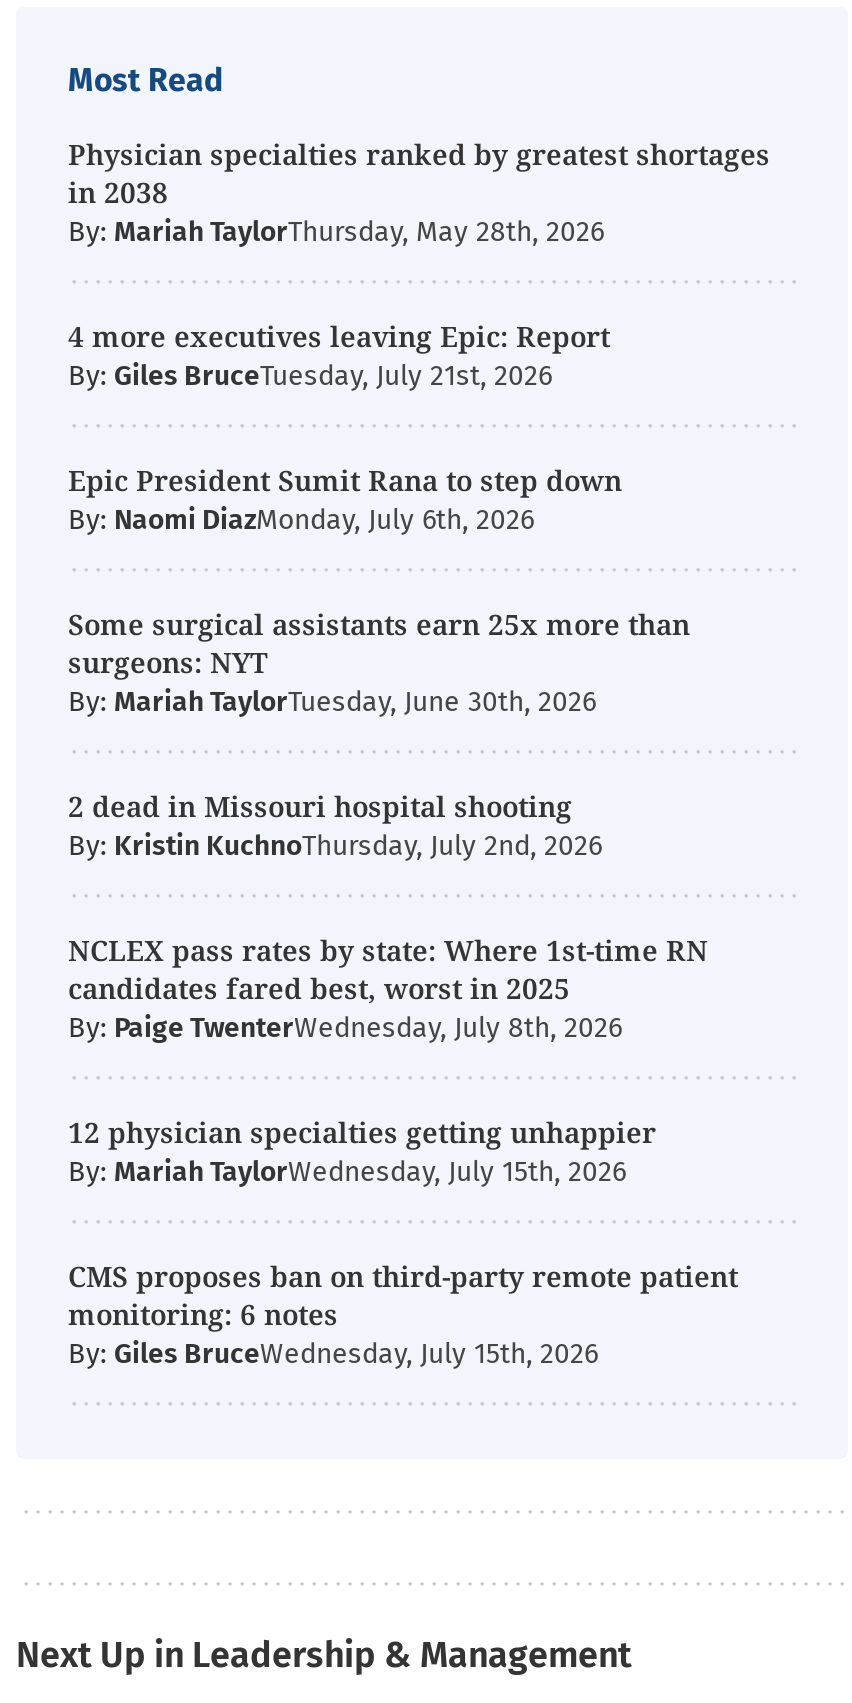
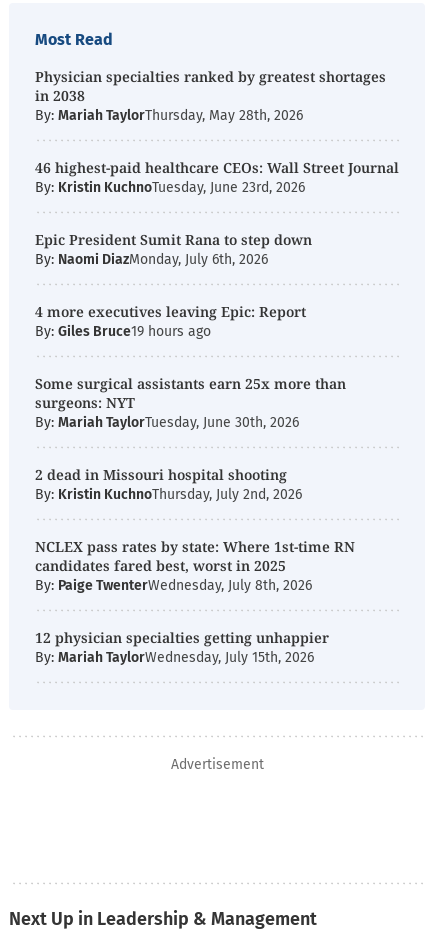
moved [68,317,610,355] -> [35,302,306,321]: 4 more executives leaving Epic: Report
[68,359,552,393] By: Giles BruceTuesday, July 21st, 2026 -> [35,158,399,196] 46 highest-paid healthcare CEOs: Wall Street Journal | By: Kristin KuchnoTuesday, June 23rd, 2026
none -> [35,323,211,340] By: Giles Bruce19 hours ago
[68,1257,738,1371] CMS proposes ban on third-party remote patient | monitoring: 6 notes | By: Giles BruceWednesday, July 15th, 2026 -> [170,756,263,773] Advertisement

